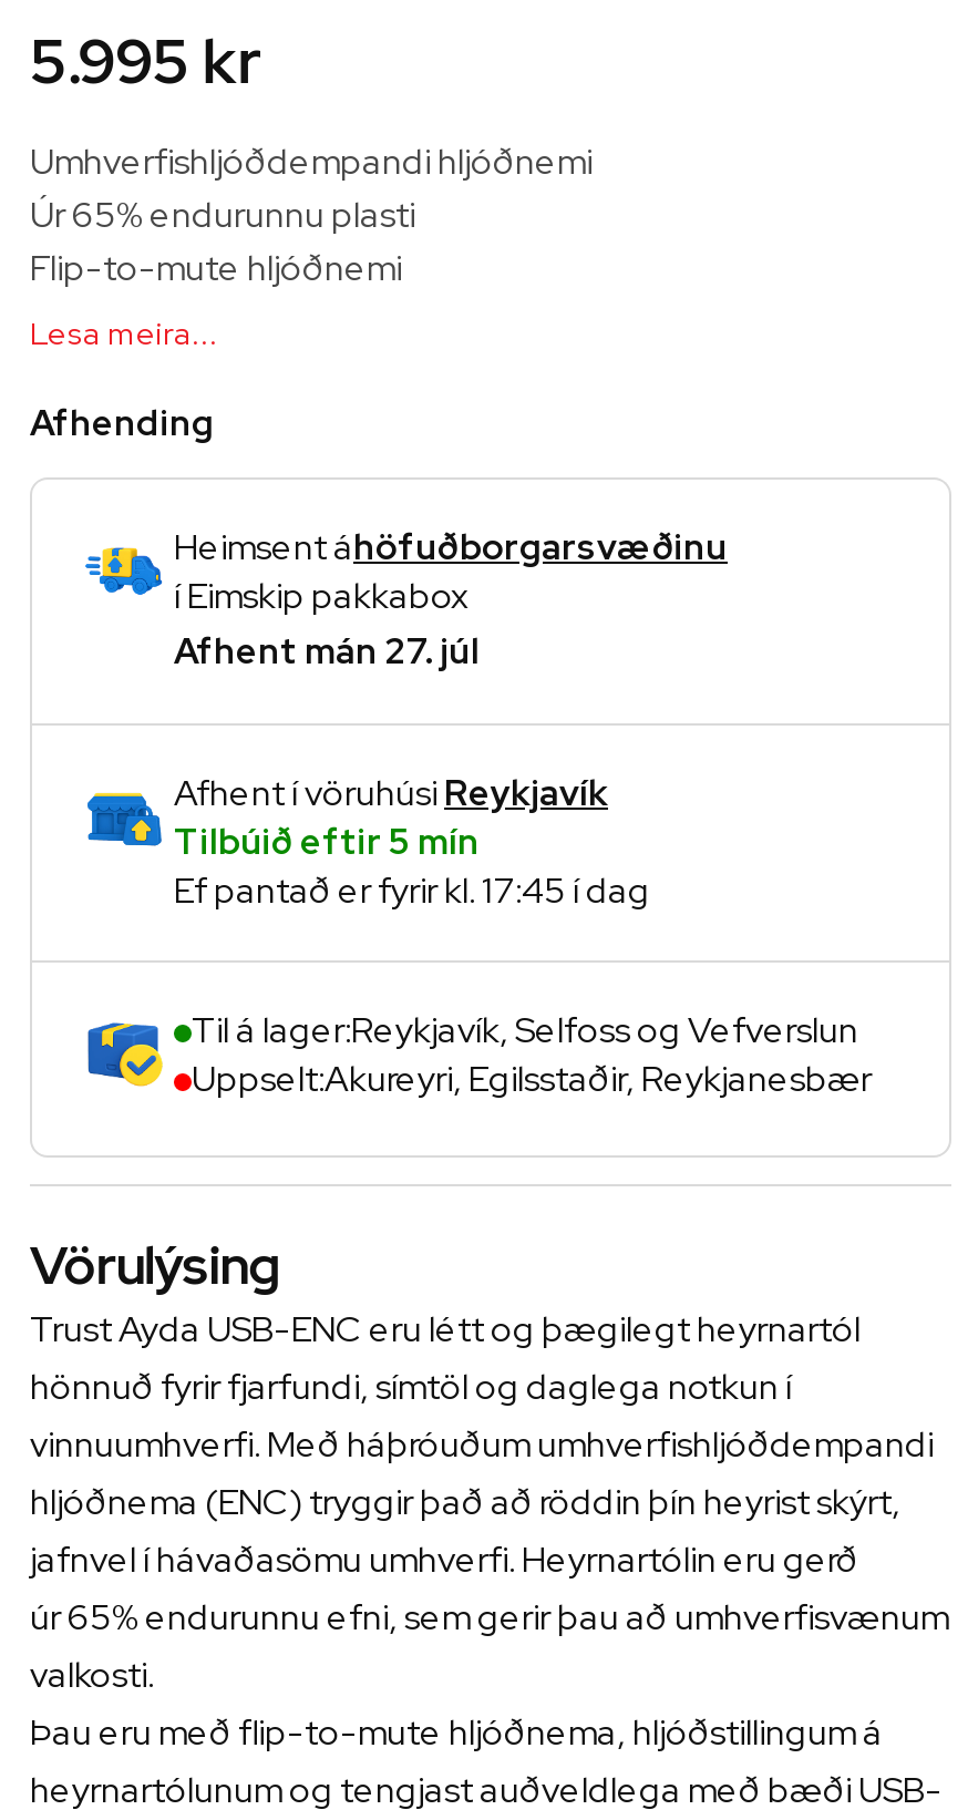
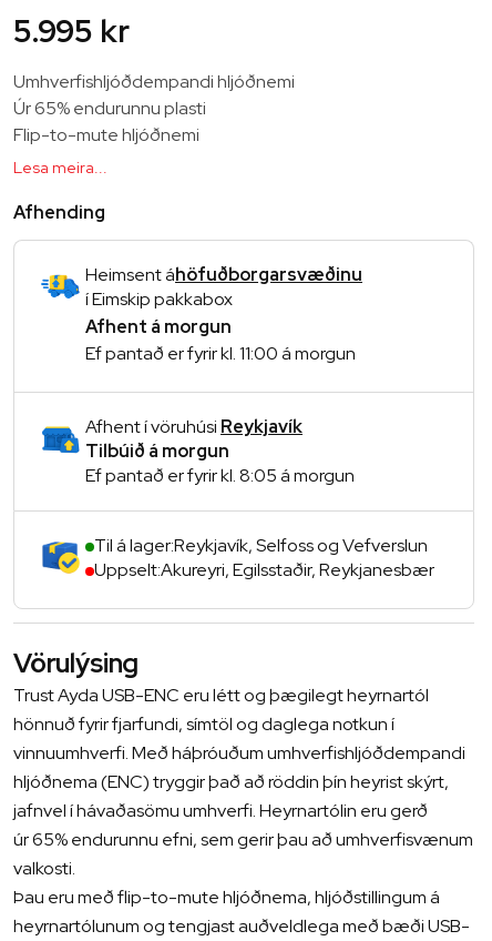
[174,628,480,675] Afhent mán 27. júl -> [85,315,356,365] Afhent á morgun | Ef pantað er fyrir kl. 11:00 á morgun
[174,819,650,914] Tilbúið eftir 5 mín | Ef pantað er fyrir kl. 17:45 í dag -> [85,439,355,487] Tilbúið á morgun | Ef pantað er fyrir kl. 8:05 á morgun

